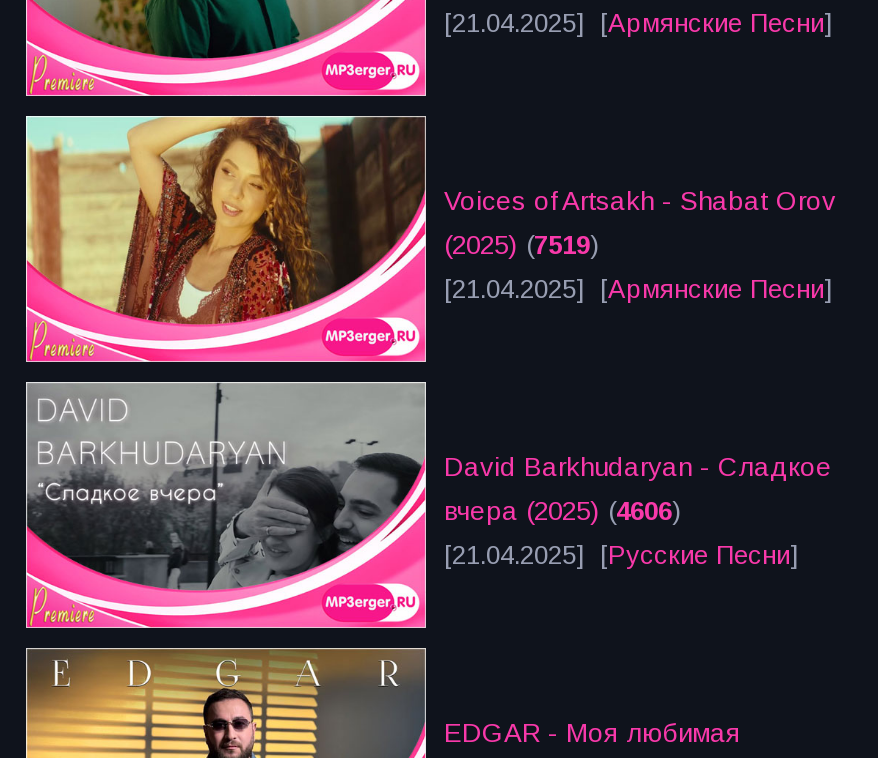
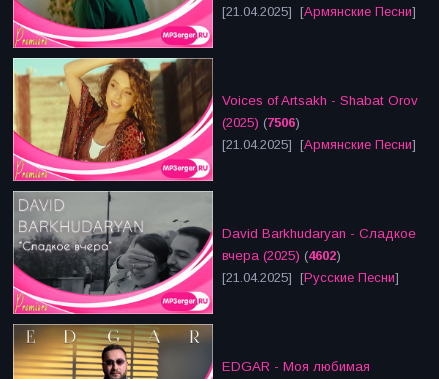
[444,231,600,261] (2025) (7519) -> [222,115,300,130] (2025) (7506)
[444,497,682,527] вчера (2025) (4606) -> [222,248,341,263] вчера (2025) (4602)

